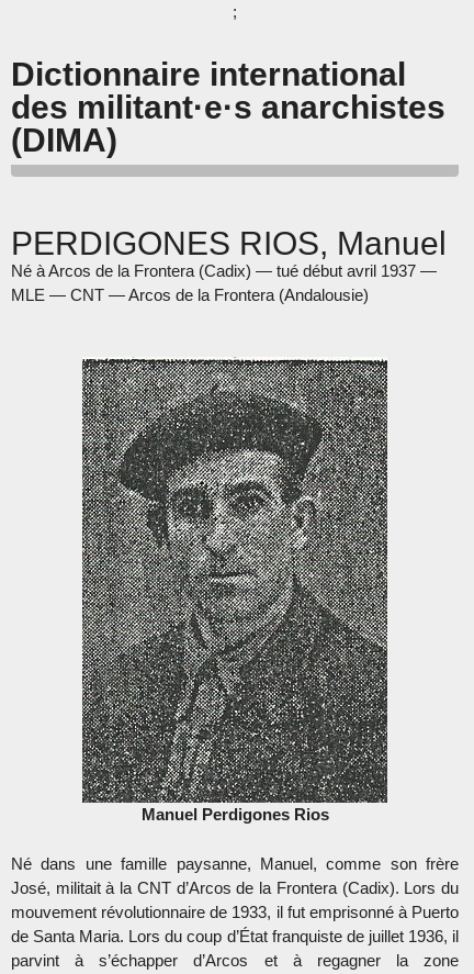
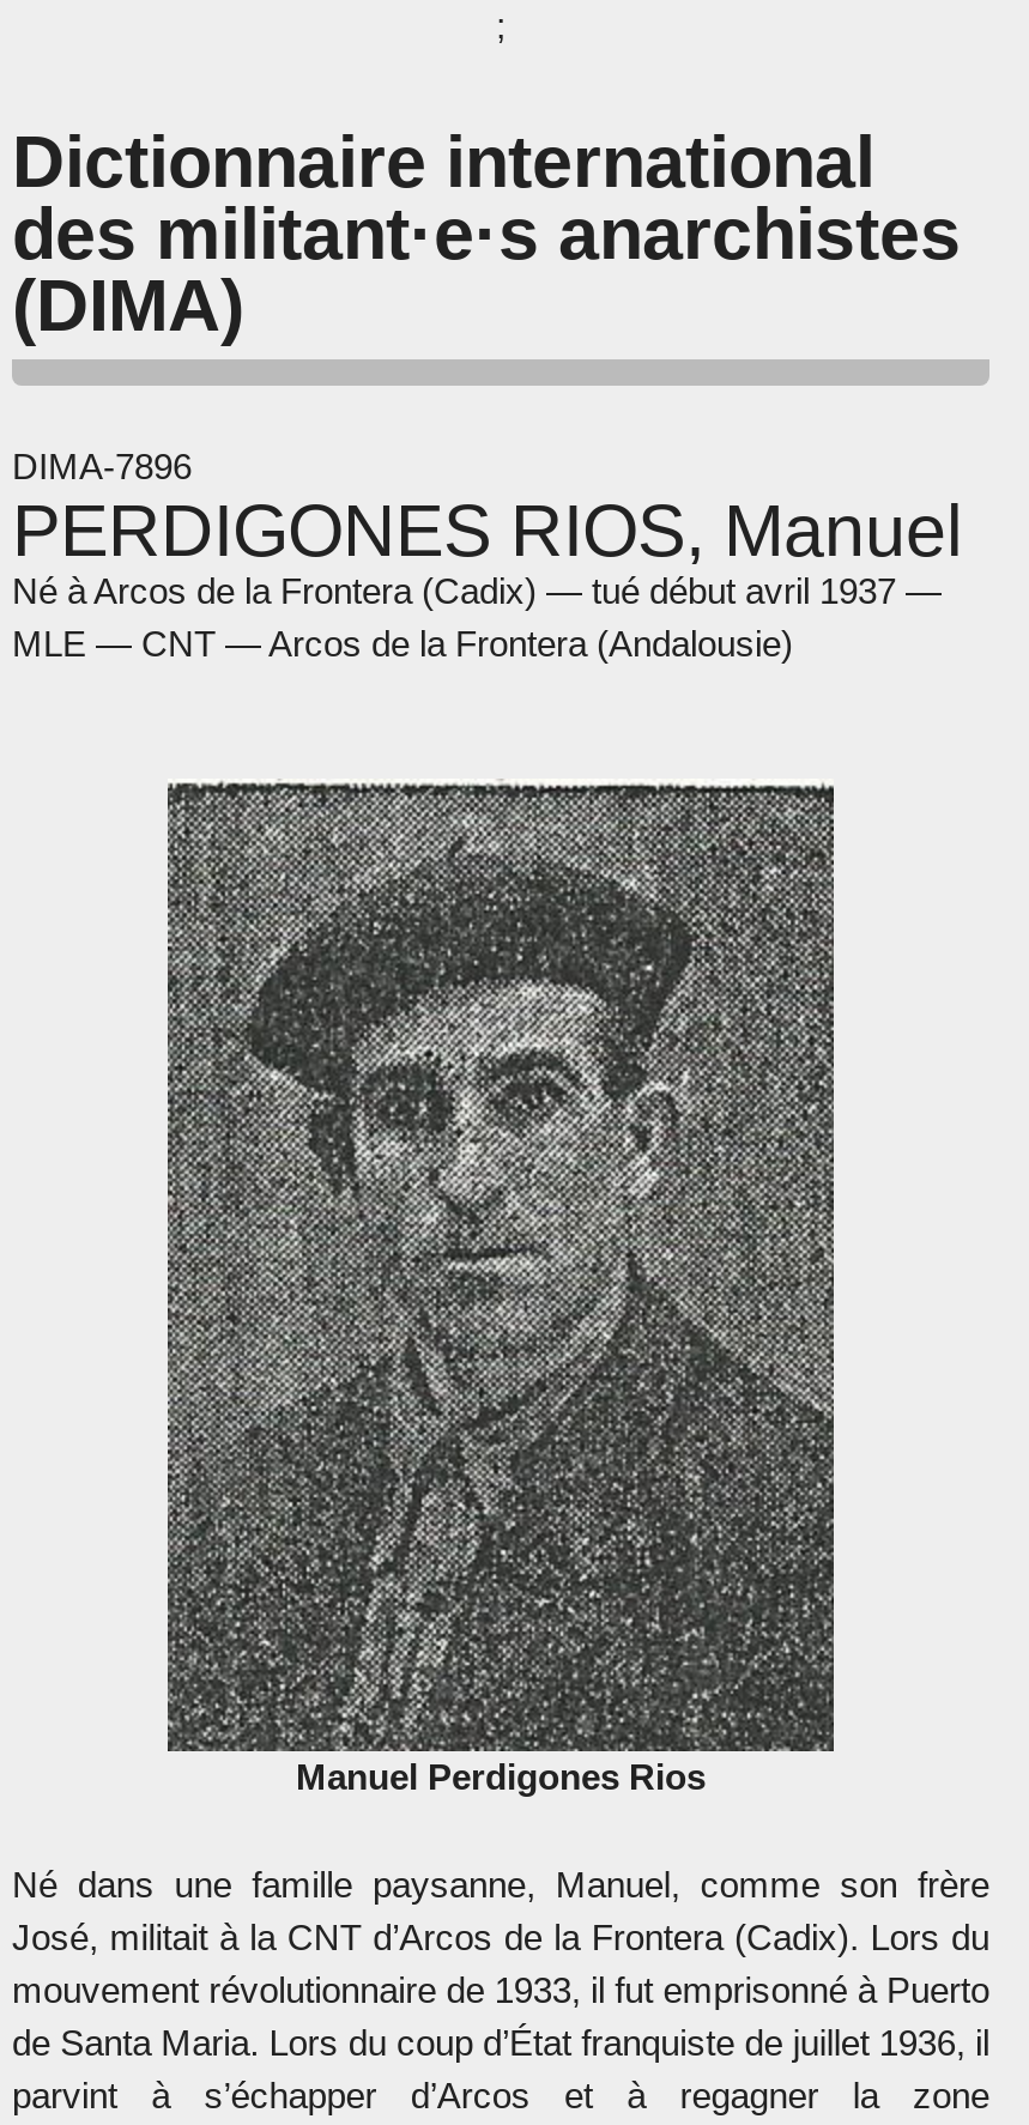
none -> [12,446,192,487] DIMA-7896

